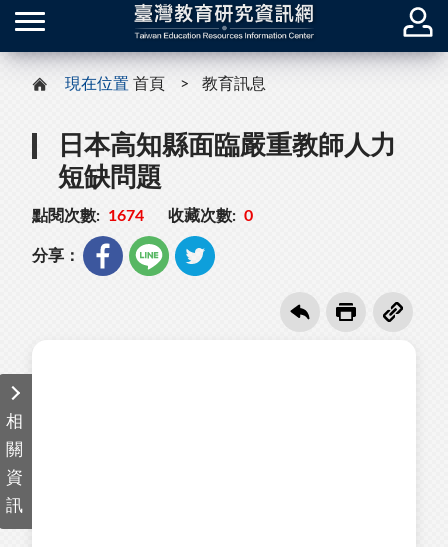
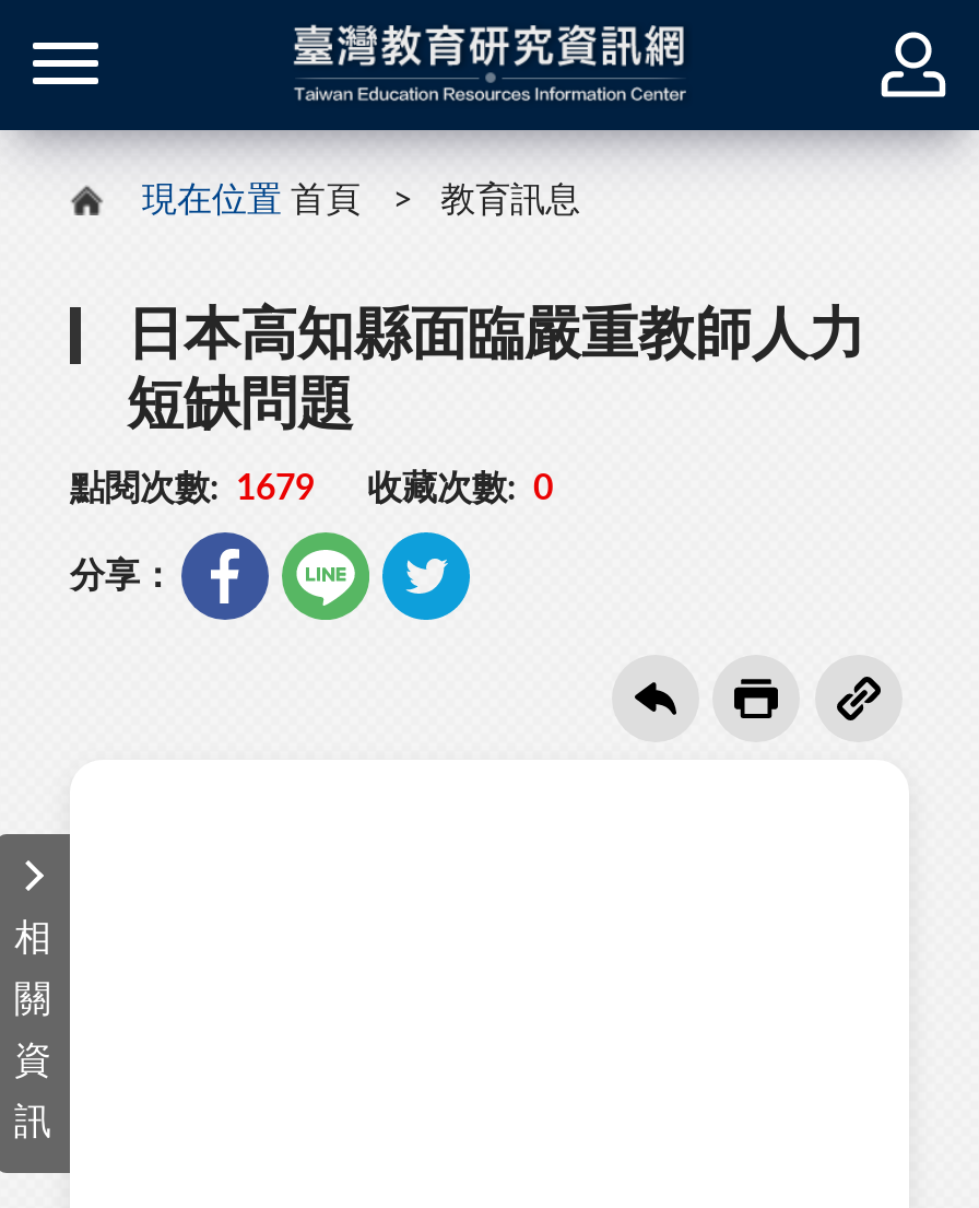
[32,208,253,224] 點閱次數: 1674 收藏次數: 0 -> [70,471,553,506] 點閱次數: 1679 收藏次數: 0

